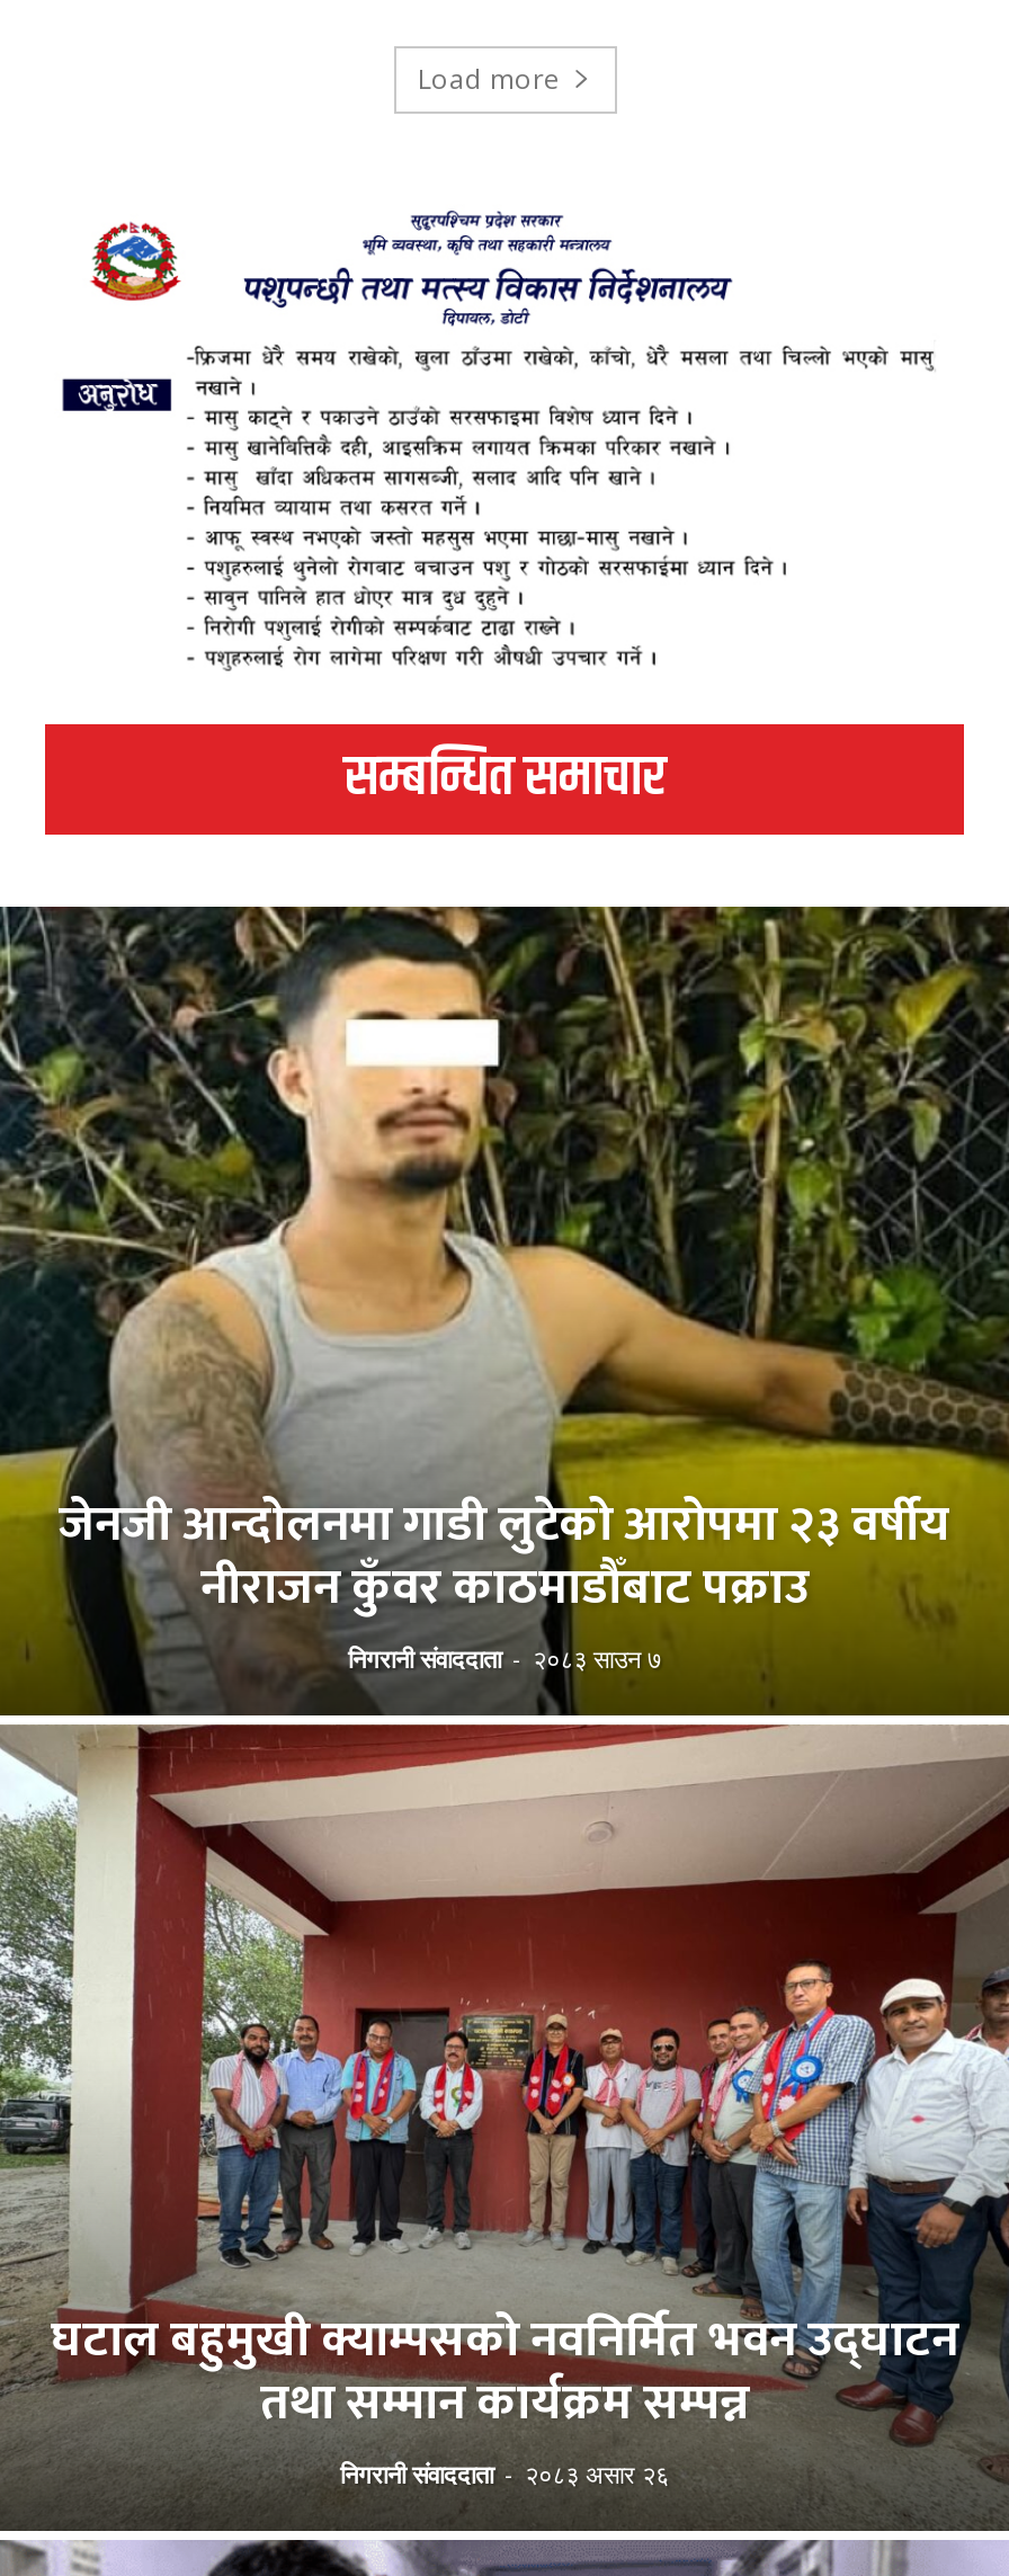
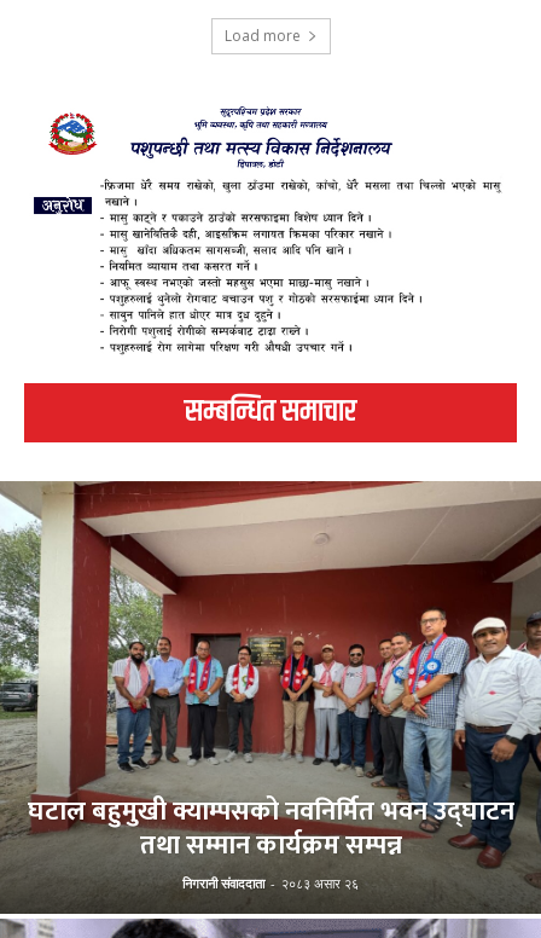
[7,903,1002,1717] [image] | जेनजी आन्दोलनमा गाडी लुटेको आरोपमा २३ वर्षीय | नीराजन कुँवर काठमाडौँबाट पक्राउ | निगरानी संवाददाता - २०८३ साउन ७ -> none

